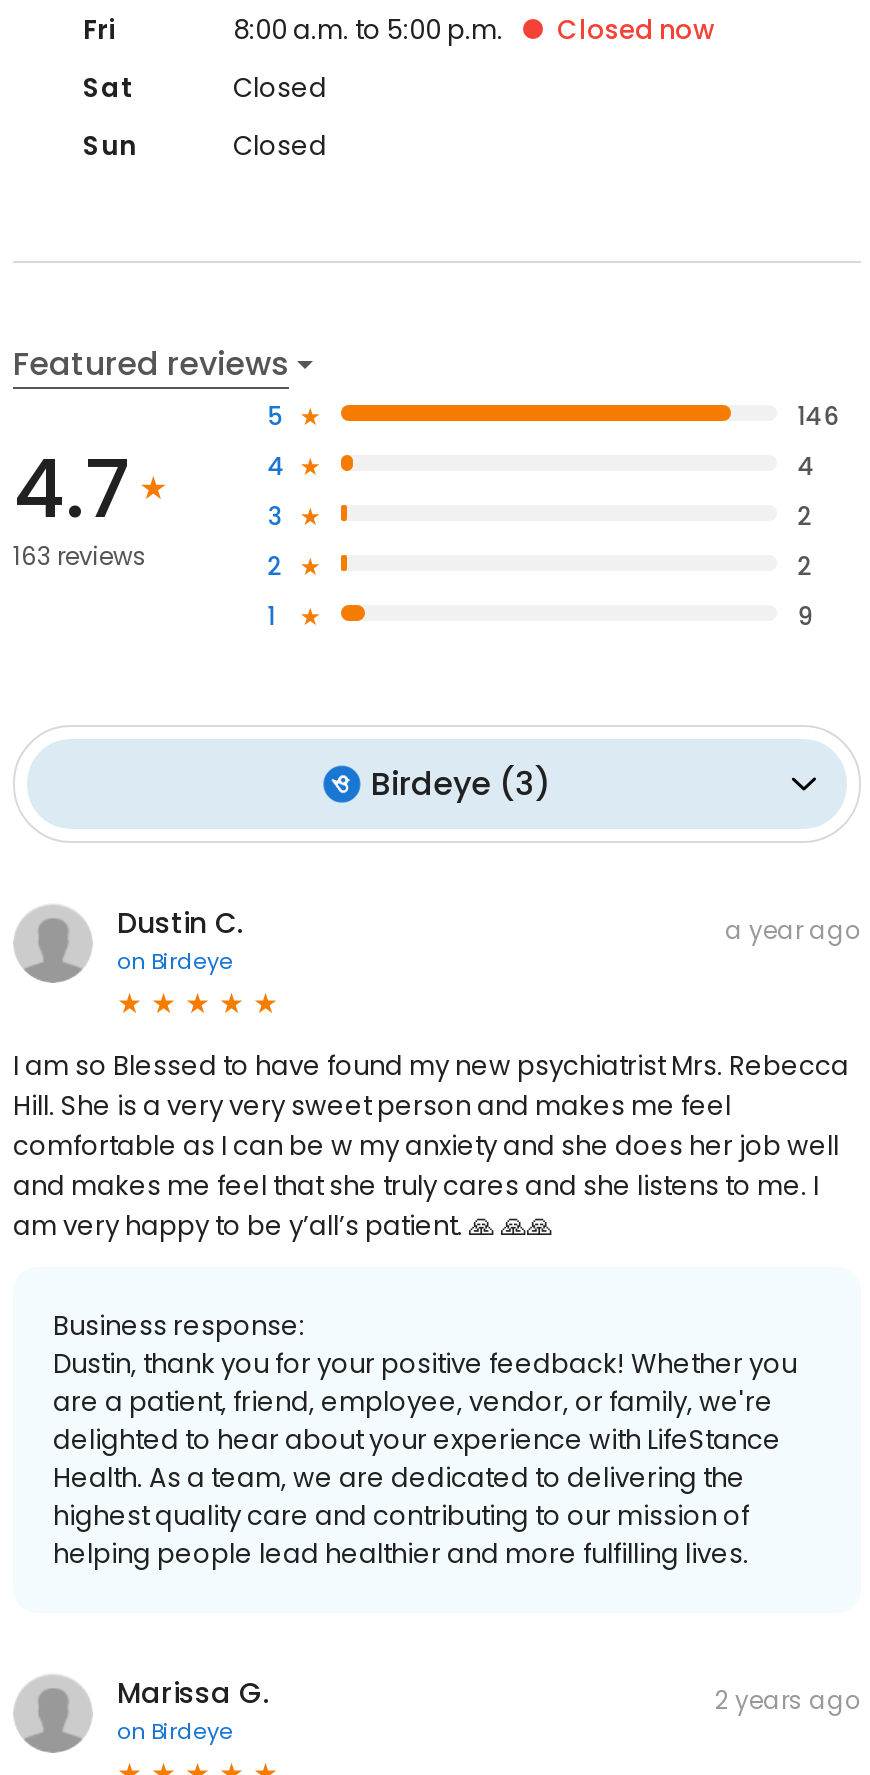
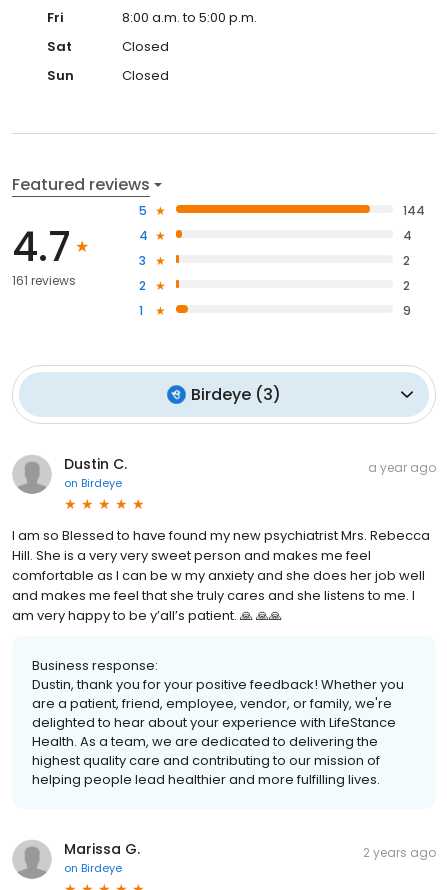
[557,11,715,49] Closed now -> none
[797,398,839,432] 146 -> [403,201,425,218] 144
[13,539,147,573] 163 reviews -> [12,272,76,289] 161 reviews

